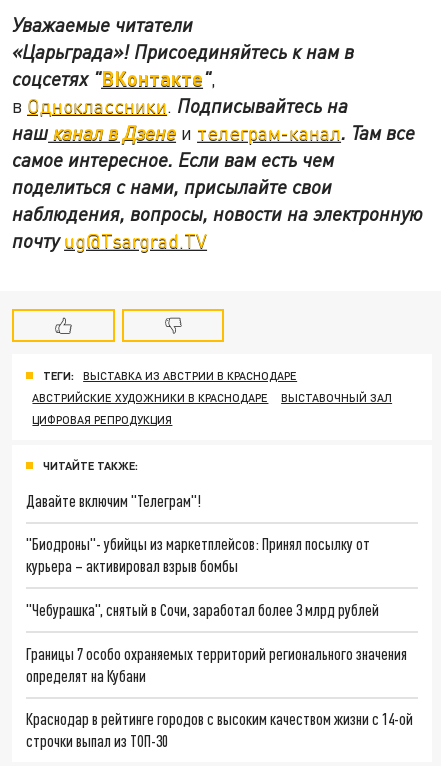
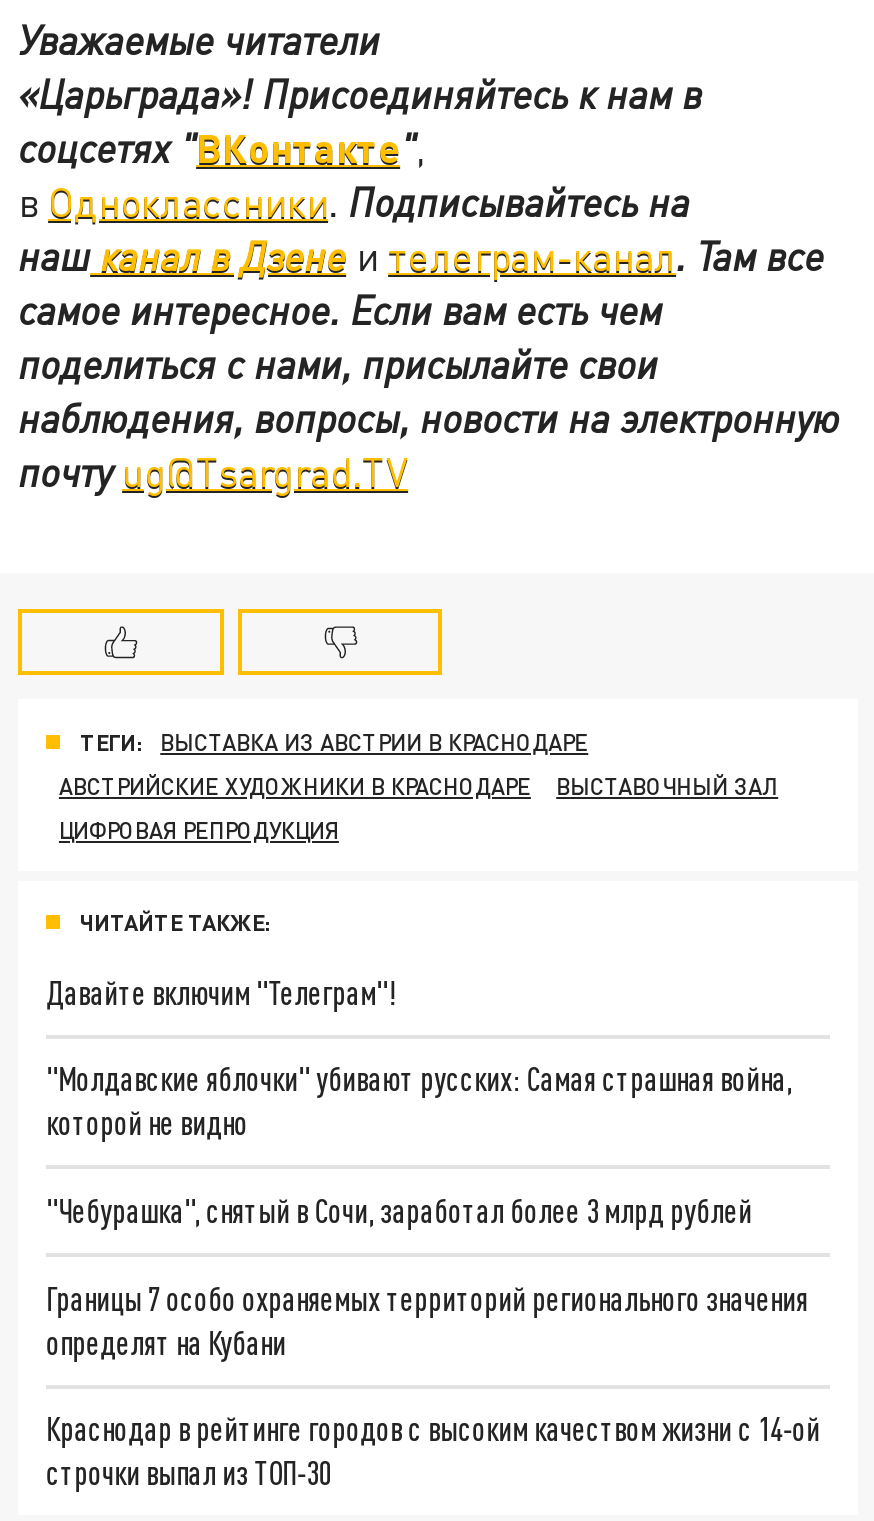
[26,534,370,575] "Биодроны"- убийцы из маркетплейсов: Принял посылку от | курьера – активировал взрыв бомбы -> [46,1060,792,1142] "Молдавские яблочки" убивают русских: Самая страшная война, | которой не видно

